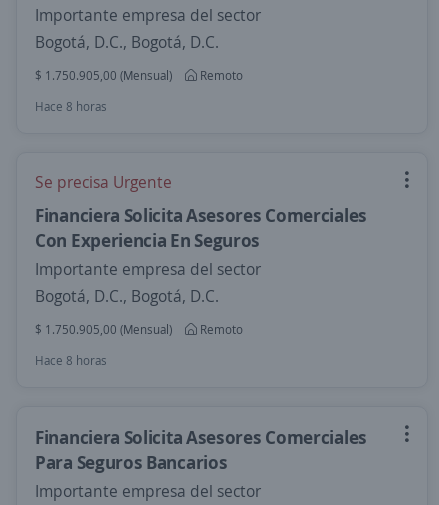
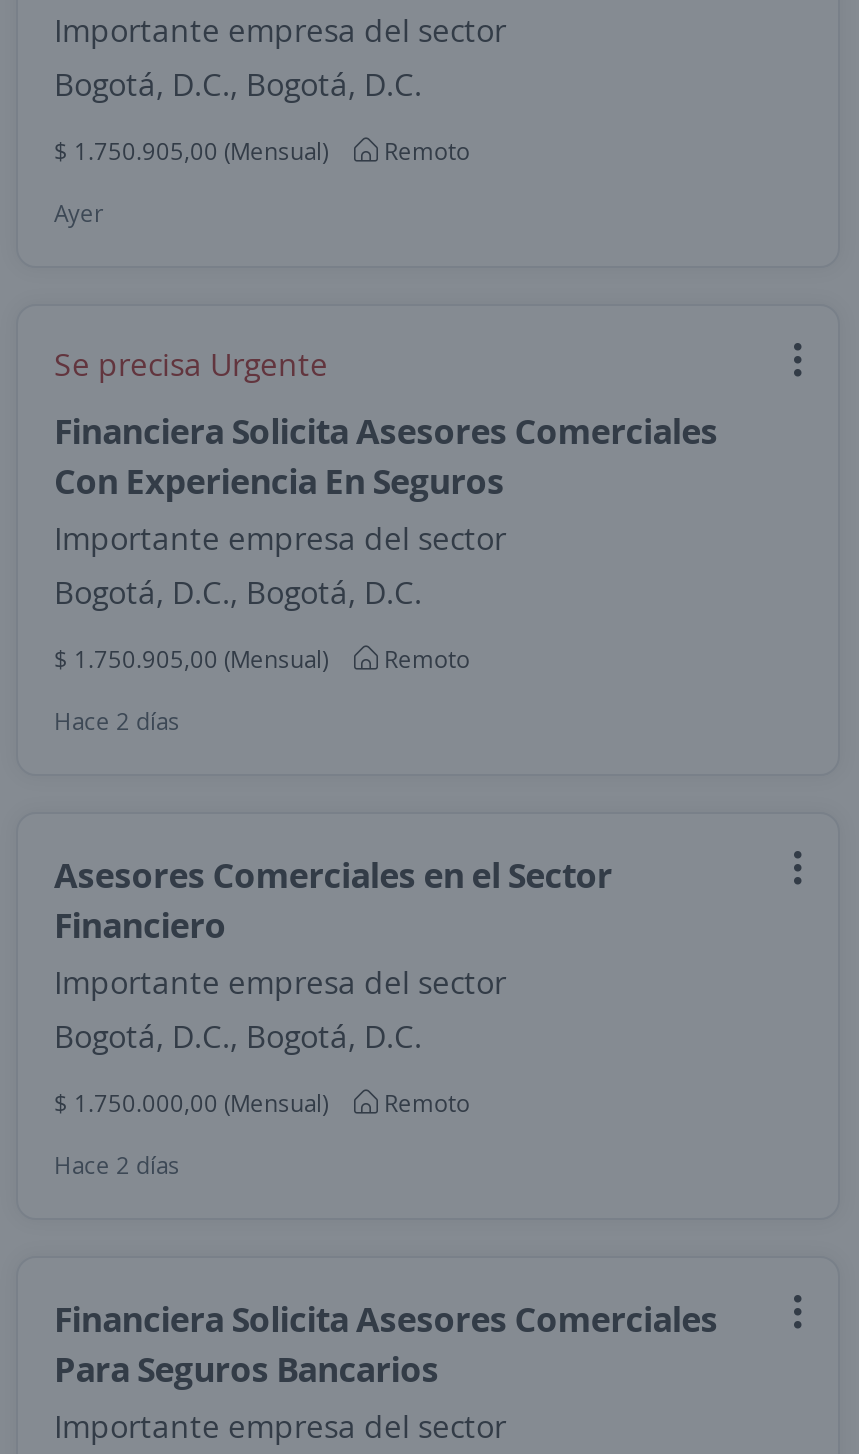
[35,98,107,115] Hace 8 horas -> [54,196,104,230] Ayer
[35,352,107,369] Hace 8 horas -> [54,704,612,1182] Hace 2 días | Asesores Comerciales en el Sector | Financiero | Importante empresa del sector | Bogotá, D.C., Bogotá, D.C. | $ 1.750.000,00 (Mensual) | Remoto | Hace 2 días

